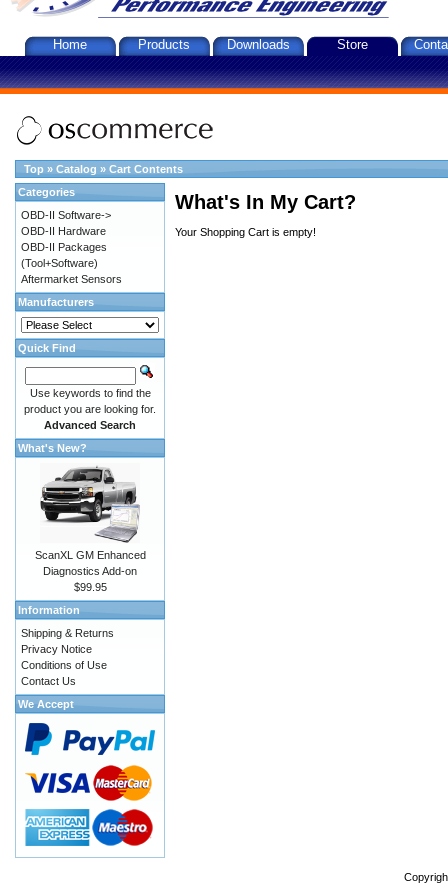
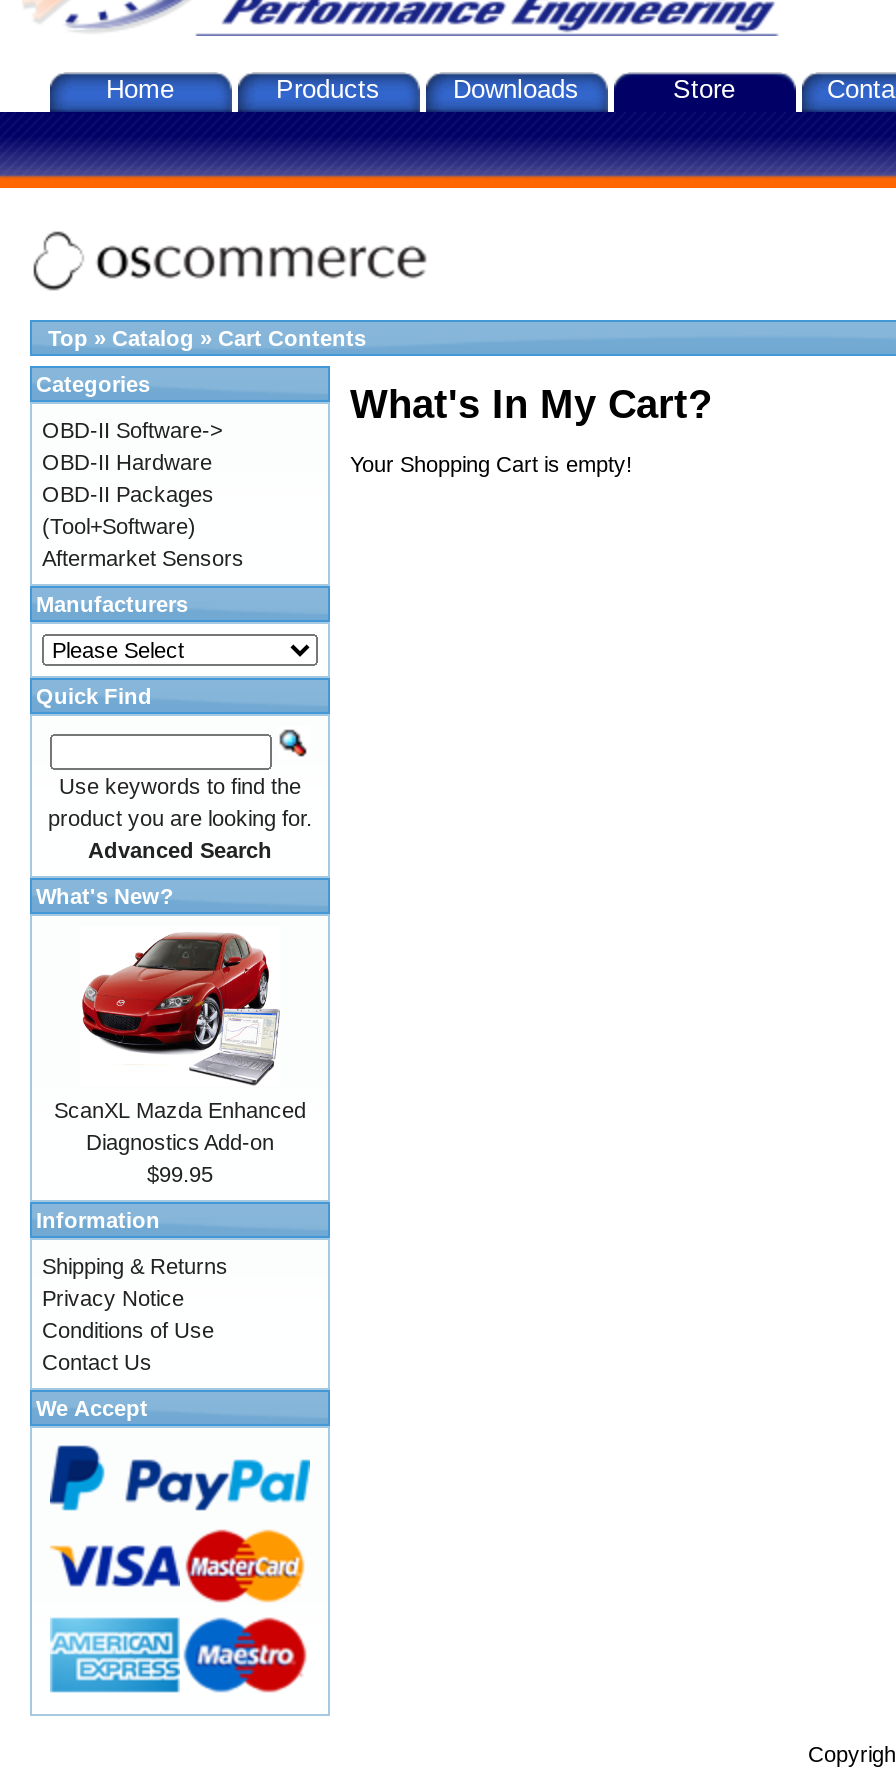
[34,467,145,561] [image] | ScanXL GM Enhanced -> [54,932,306,1122] [image] | ScanXL Mazda Enhanced

